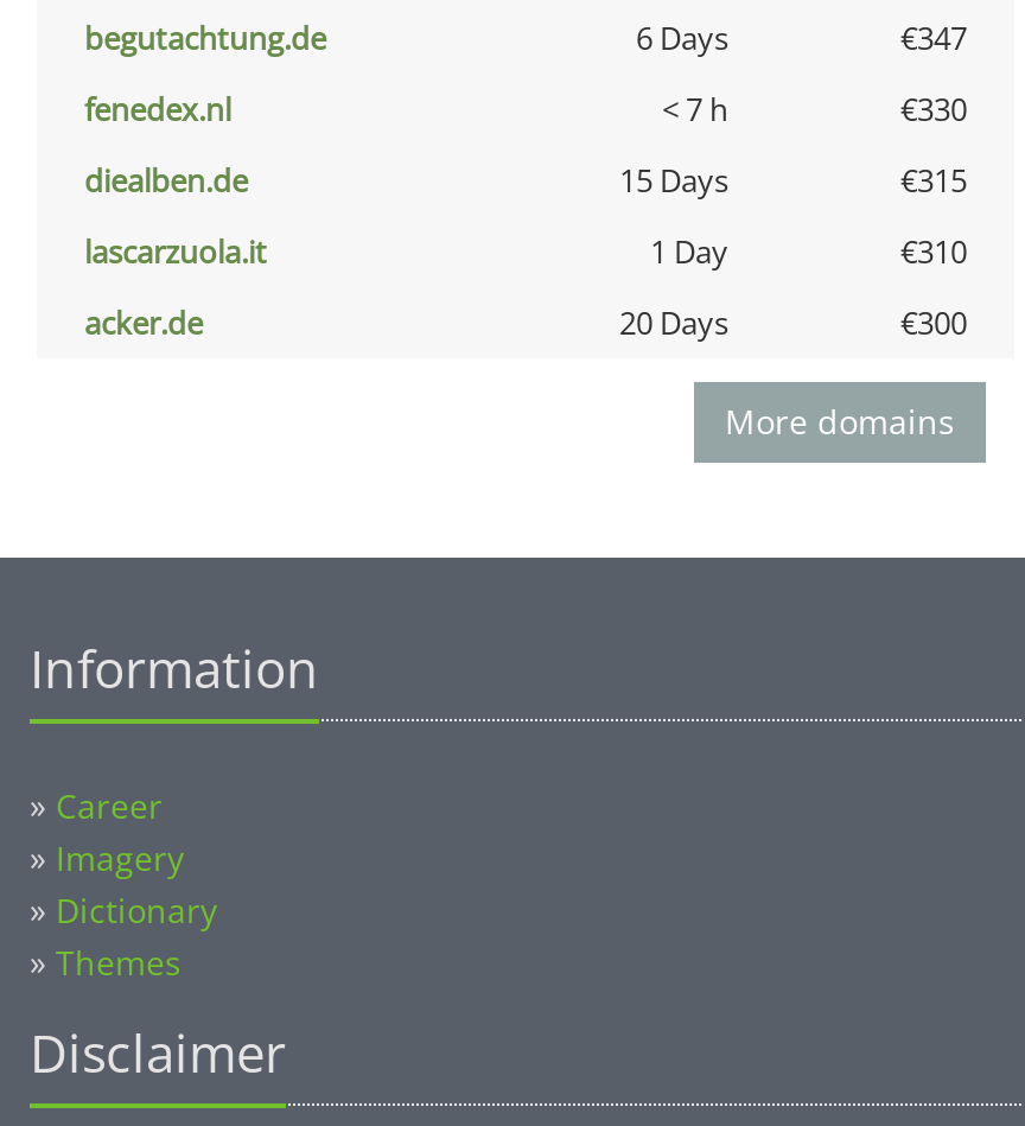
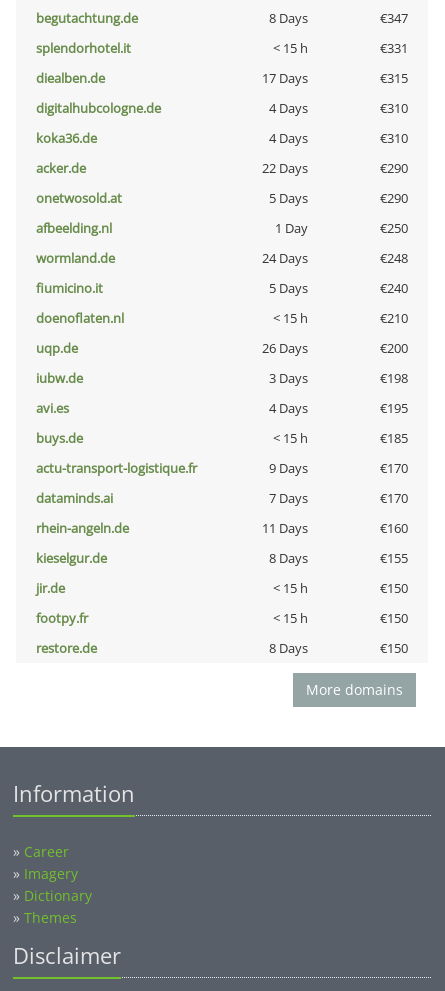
[636,17,728,59] 6 Days -> [268,9,307,27] 8 Days
[84,88,967,131] fenedex.nl | < 7 h | €330 -> [36,39,408,57] splendorhotel.it | < 15 h | €331
[619,159,728,202] 15 Days -> [261,69,307,87] 17 Days
[84,230,728,273] lascarzuola.it | 1 Day -> [36,99,408,147] digitalhubcologne.de | 4 Days | €310 | koka36.de | 4 Days
[619,301,967,344] 20 Days | €300 -> [36,159,408,657] 22 Days | €290 | onetwosold.at | 5 Days | €290 | afbeelding.nl | 1 Day | €250 | wormland.de | 24 Days | €248 | fiumicino.it | 5 Days | €240 | doenoflaten.nl | < 15 h | €210 | uqp.de | 26 Days | €200 | iubw.de | 3 Days | €198 | avi.es | 4 Days | €195 | buys.de | < 15 h | €185 | actu-transport-logistique.fr | 9 Days | €170 | dataminds.ai | 7 Days | €170 | rhein-angeln.de | 11 Days | €160 | kieselgur.de | 8 Days | €155 | jir.de | < 15 h | €150 | footpy.fr | < 15 h | €150 | restore.de | 8 Days | €150

